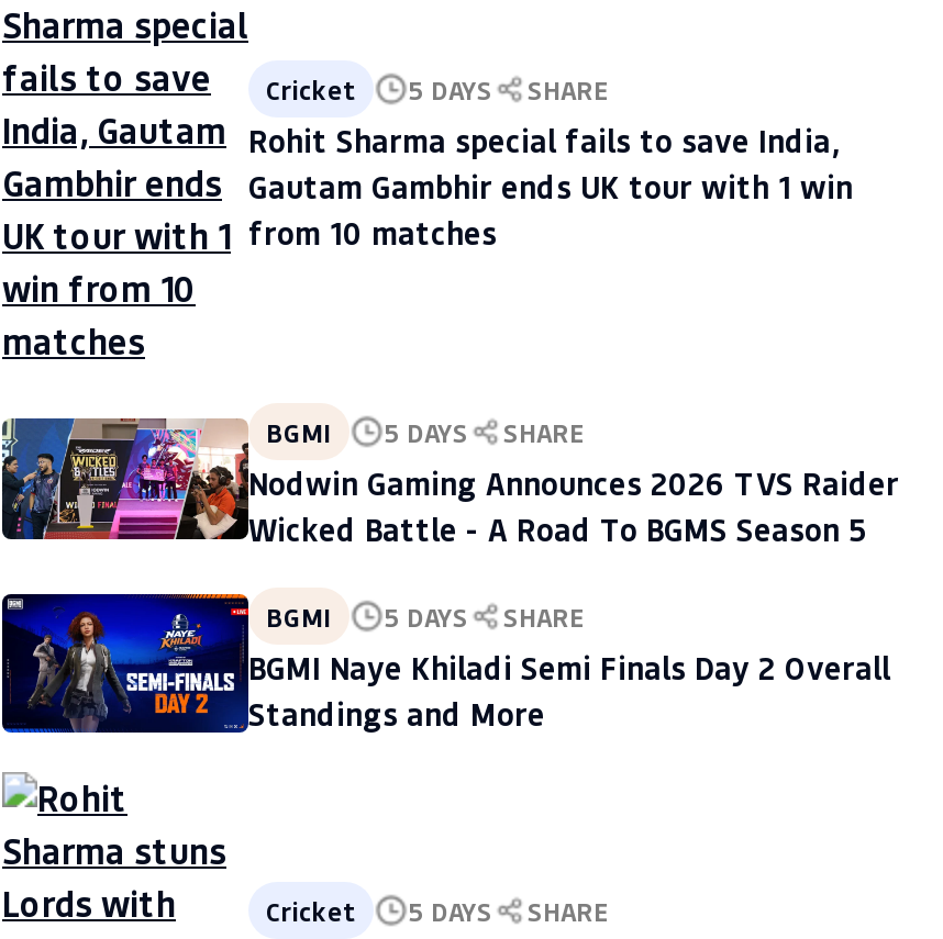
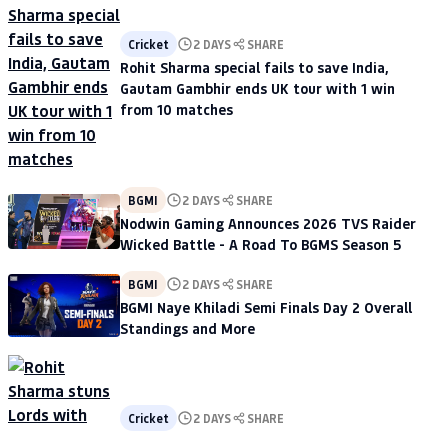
[266,71,609,106] Cricket 5 DAYS SHARE -> [128,36,284,52] Cricket 2 DAYS SHARE
[266,415,585,450] BGMI 5 DAYS SHARE -> [128,192,273,208] BGMI 2 DAYS SHARE
[266,599,585,634] BGMI 5 DAYS SHARE -> [128,276,273,292] BGMI 2 DAYS SHARE
[266,894,609,929] Cricket 5 DAYS SHARE -> [128,410,284,426] Cricket 2 DAYS SHARE

